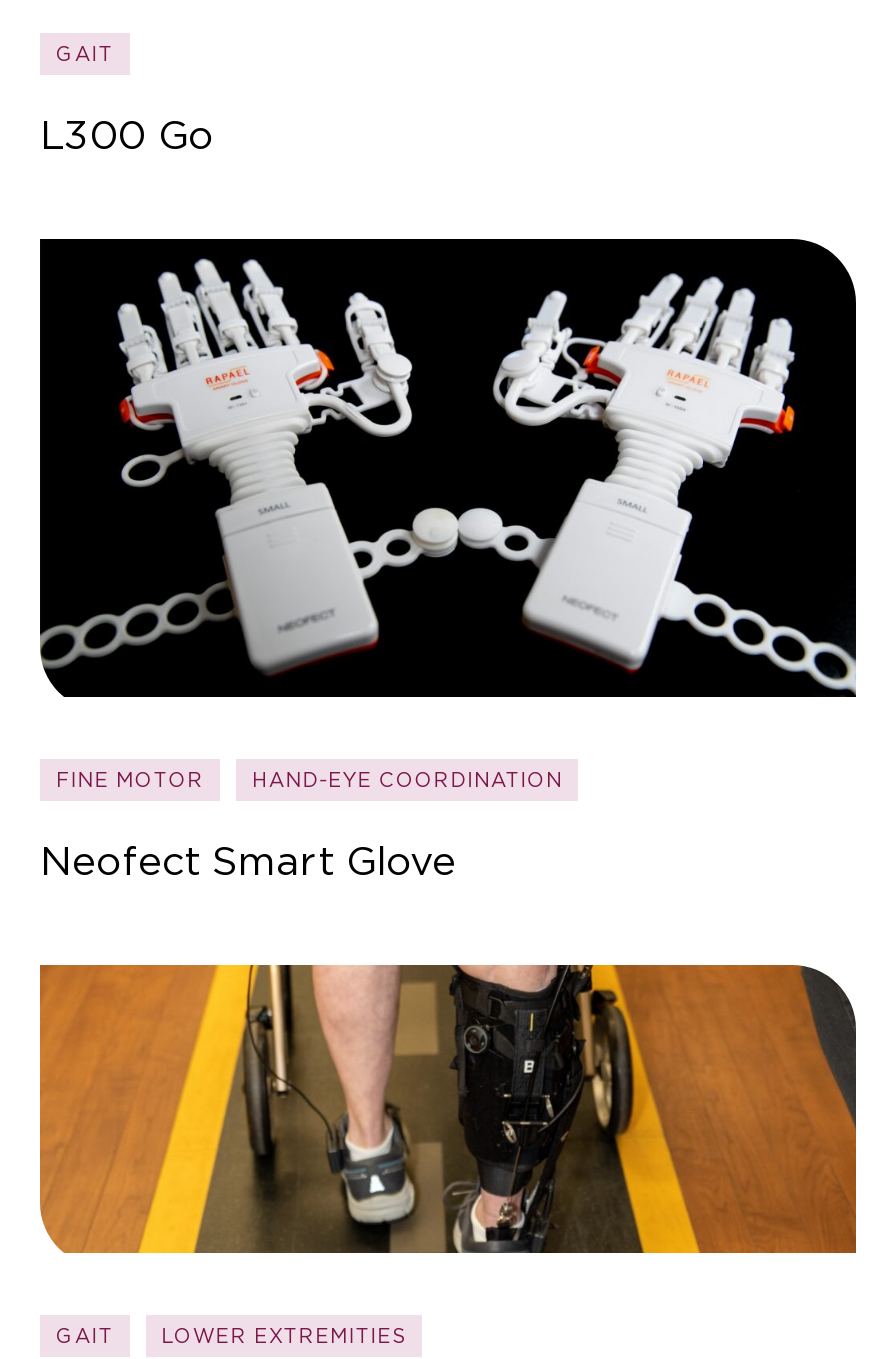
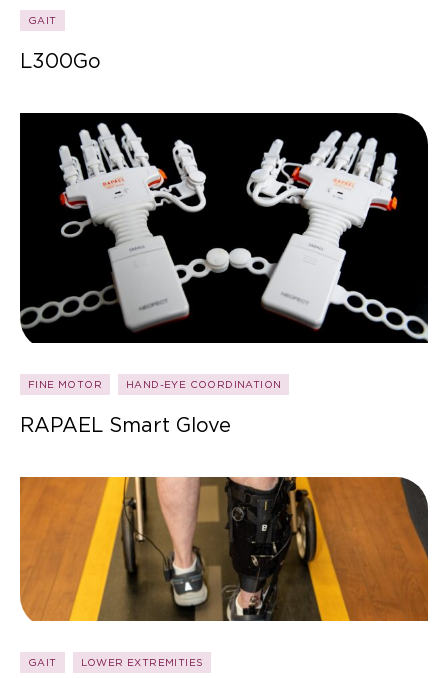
[40,111,214,159] L300 Go -> [20,49,101,73] L300Go
[40,838,456,886] Neofect Smart Glove -> [20,413,231,437] RAPAEL Smart Glove

